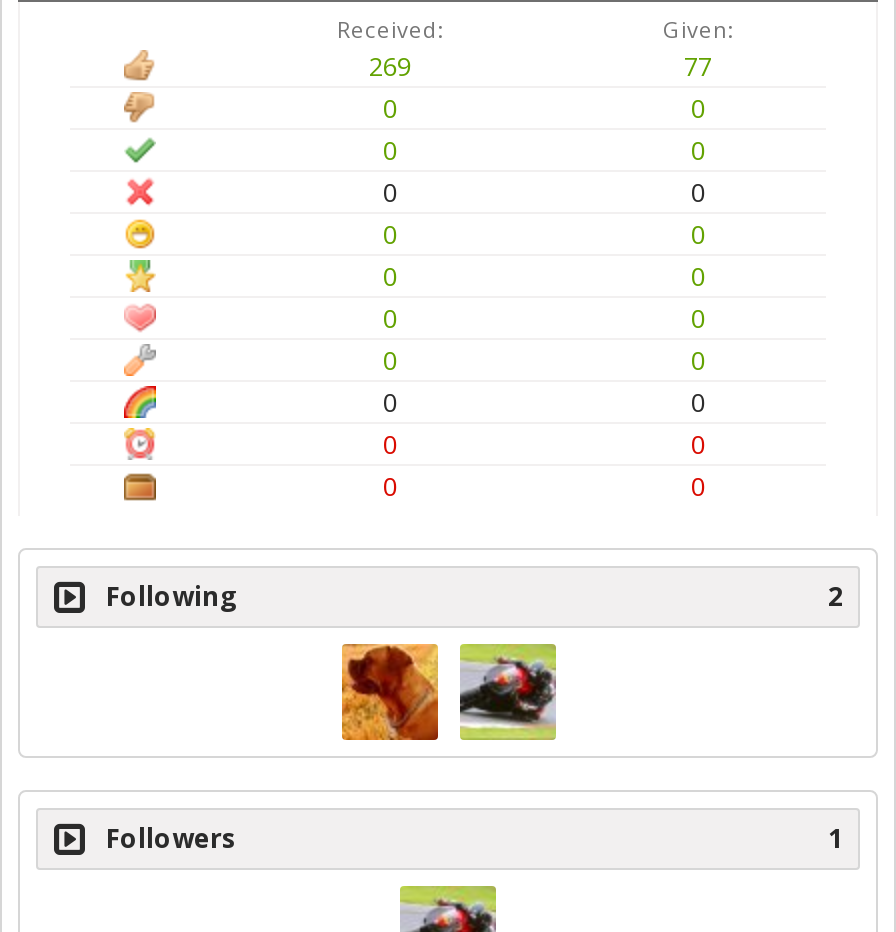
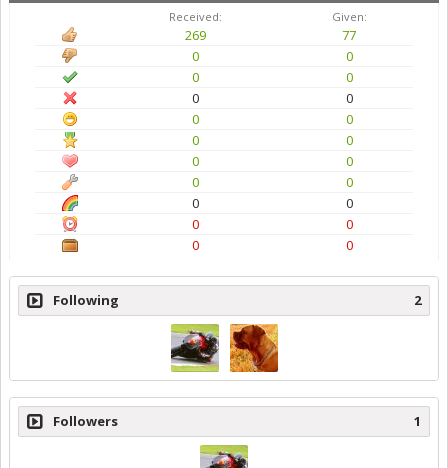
[340,644,440,742] [image] -> [170,324,220,373] [image]
[458,644,558,742] [image] -> [229,324,279,373] [image]

